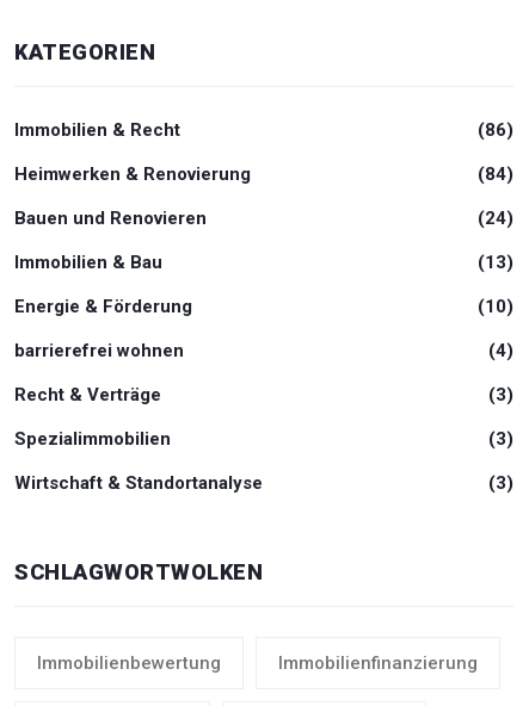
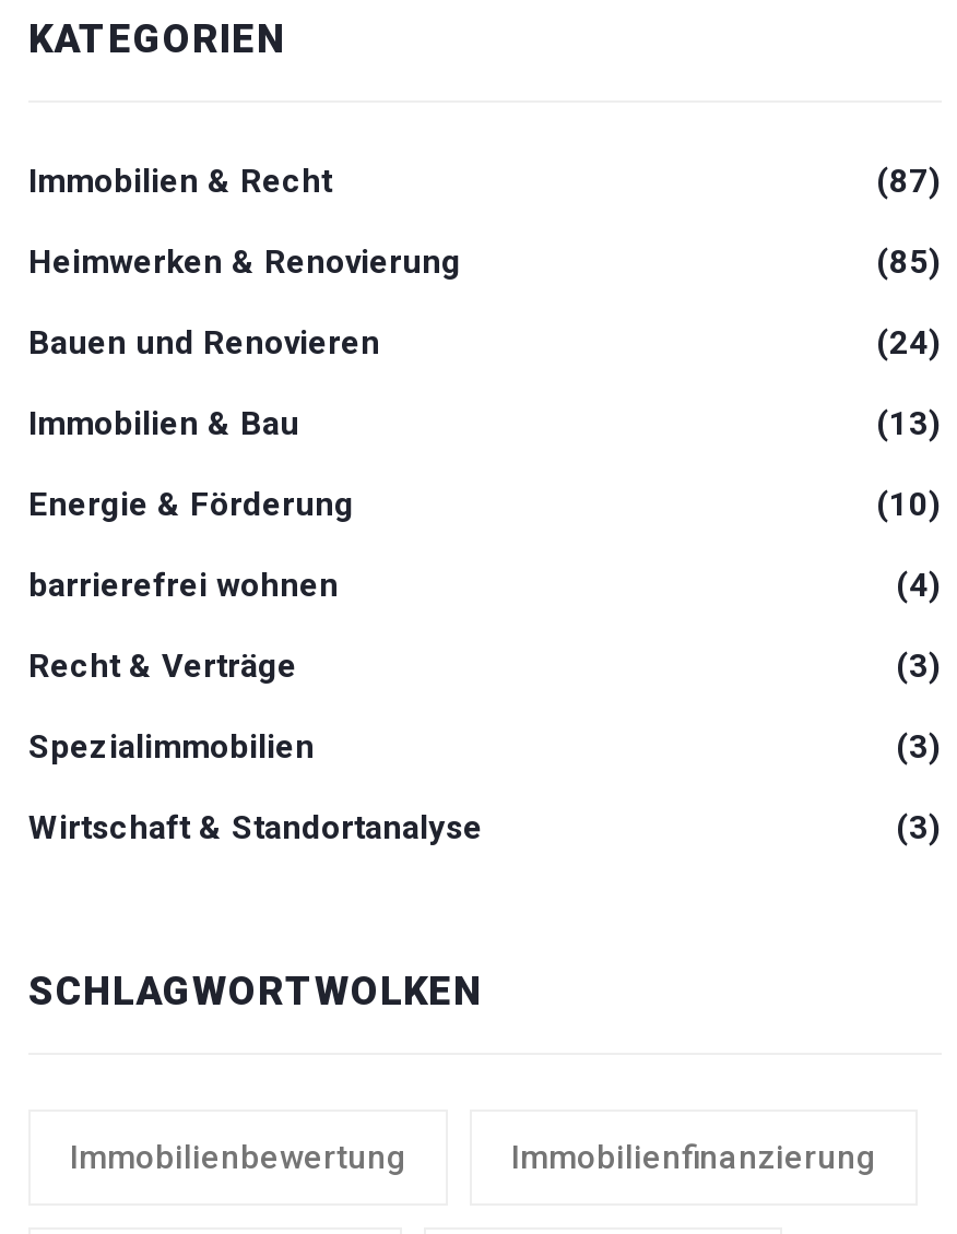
[478,119,513,141] (86) -> [876,162,942,201] (87)
[478,164,513,185] (84) -> [876,243,942,282] (85)

